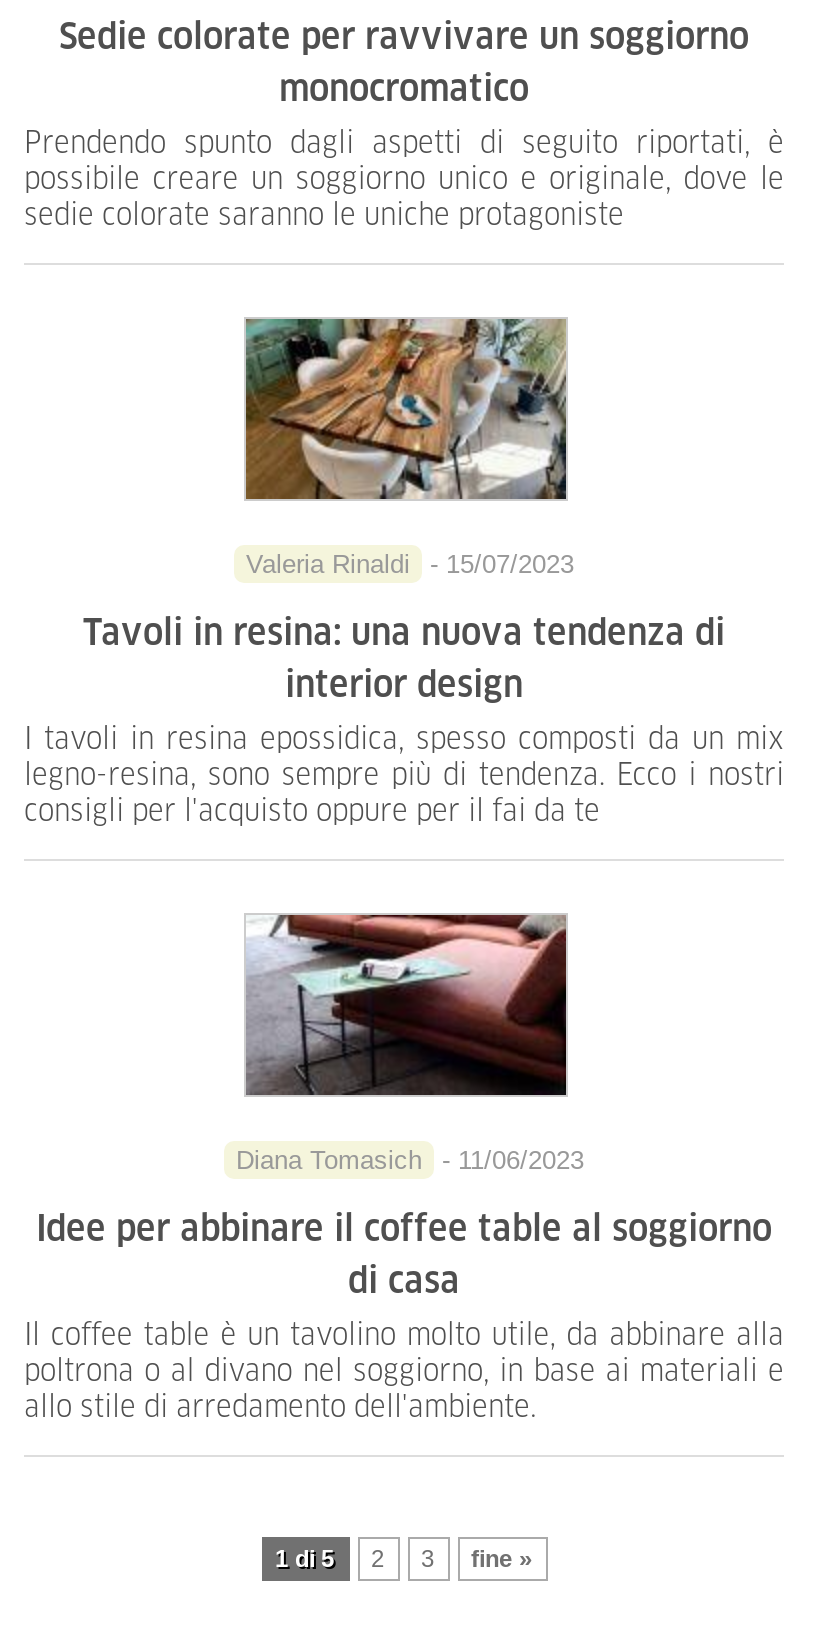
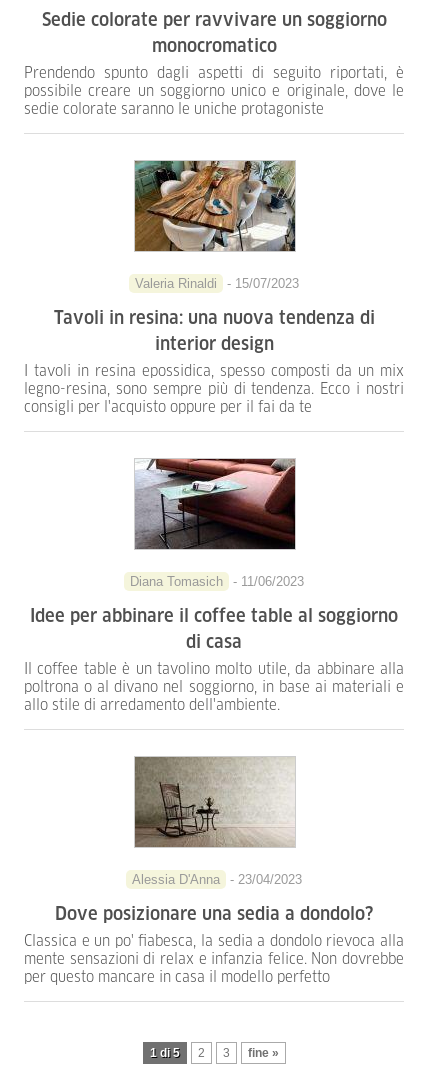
none -> [24,756,404,986] [image] | Alessia D'Anna - 23/04/2023 | Dove posizionare una sedia a dondolo? | Classica e un po' fiabesca, la sedia a dondolo rievoca alla | mente sensazioni di relax e infanzia felice. Non dovrebbe | per questo mancare in casa il modello perfetto

